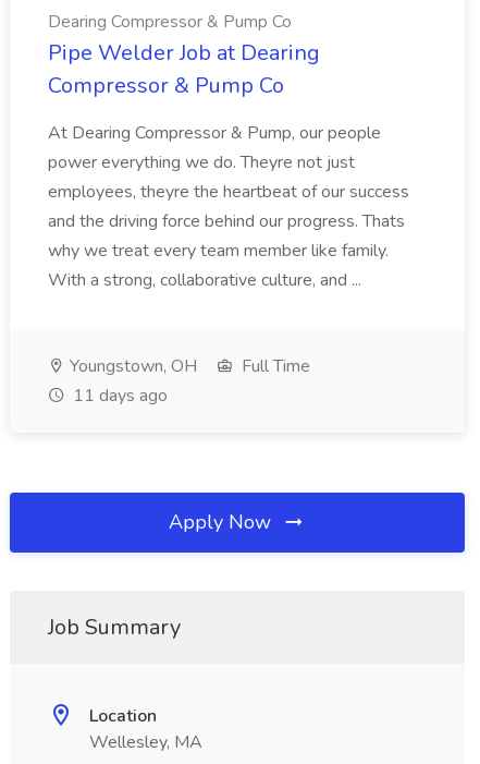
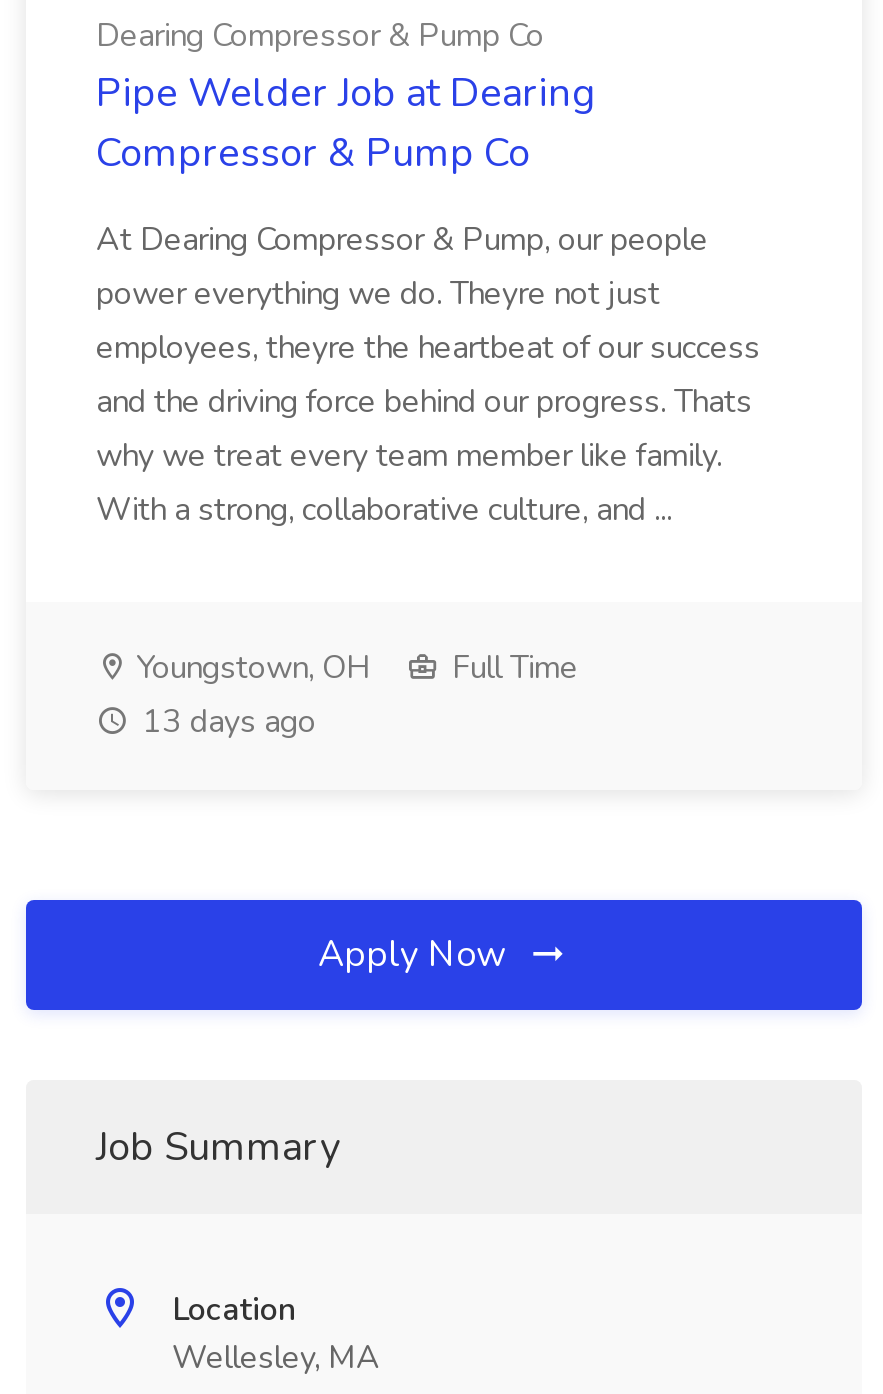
[69,384,168,408] 11 days ago -> [134,700,316,744] 13 days ago

